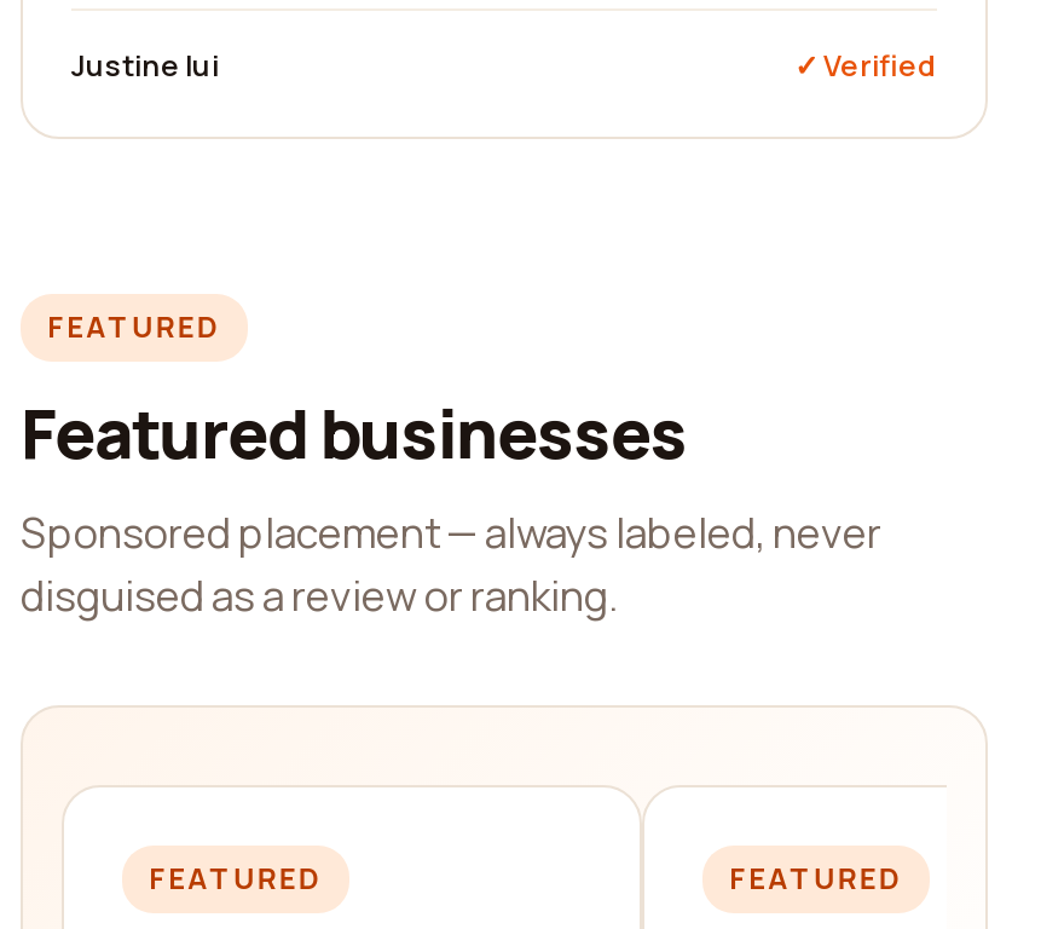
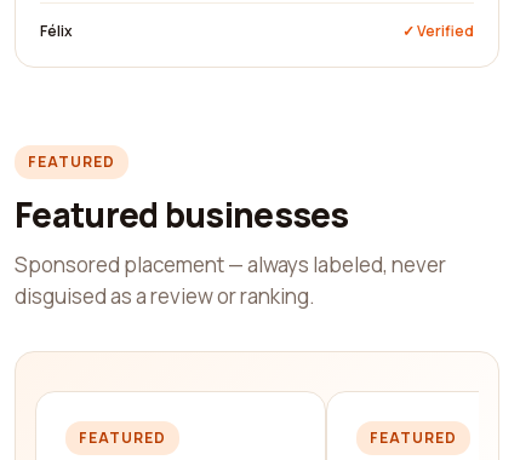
[71,45,219,86] Justine lui -> [40,21,73,41] Félix

